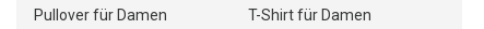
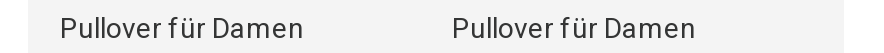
[248,6,371,24] T-Shirt für Damen -> [452,12,696,44] Pullover für Damen

